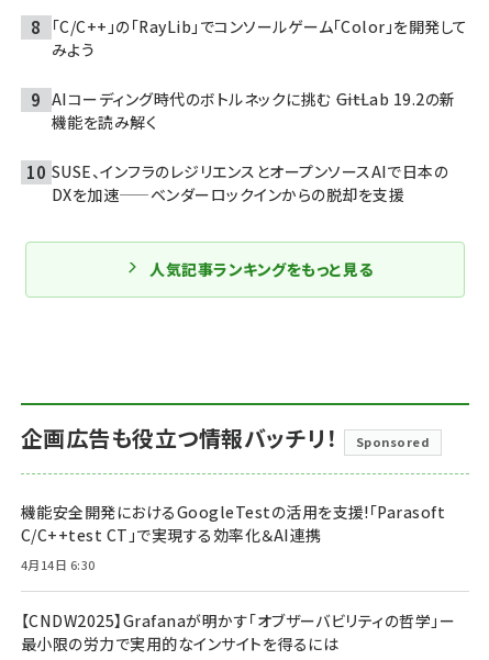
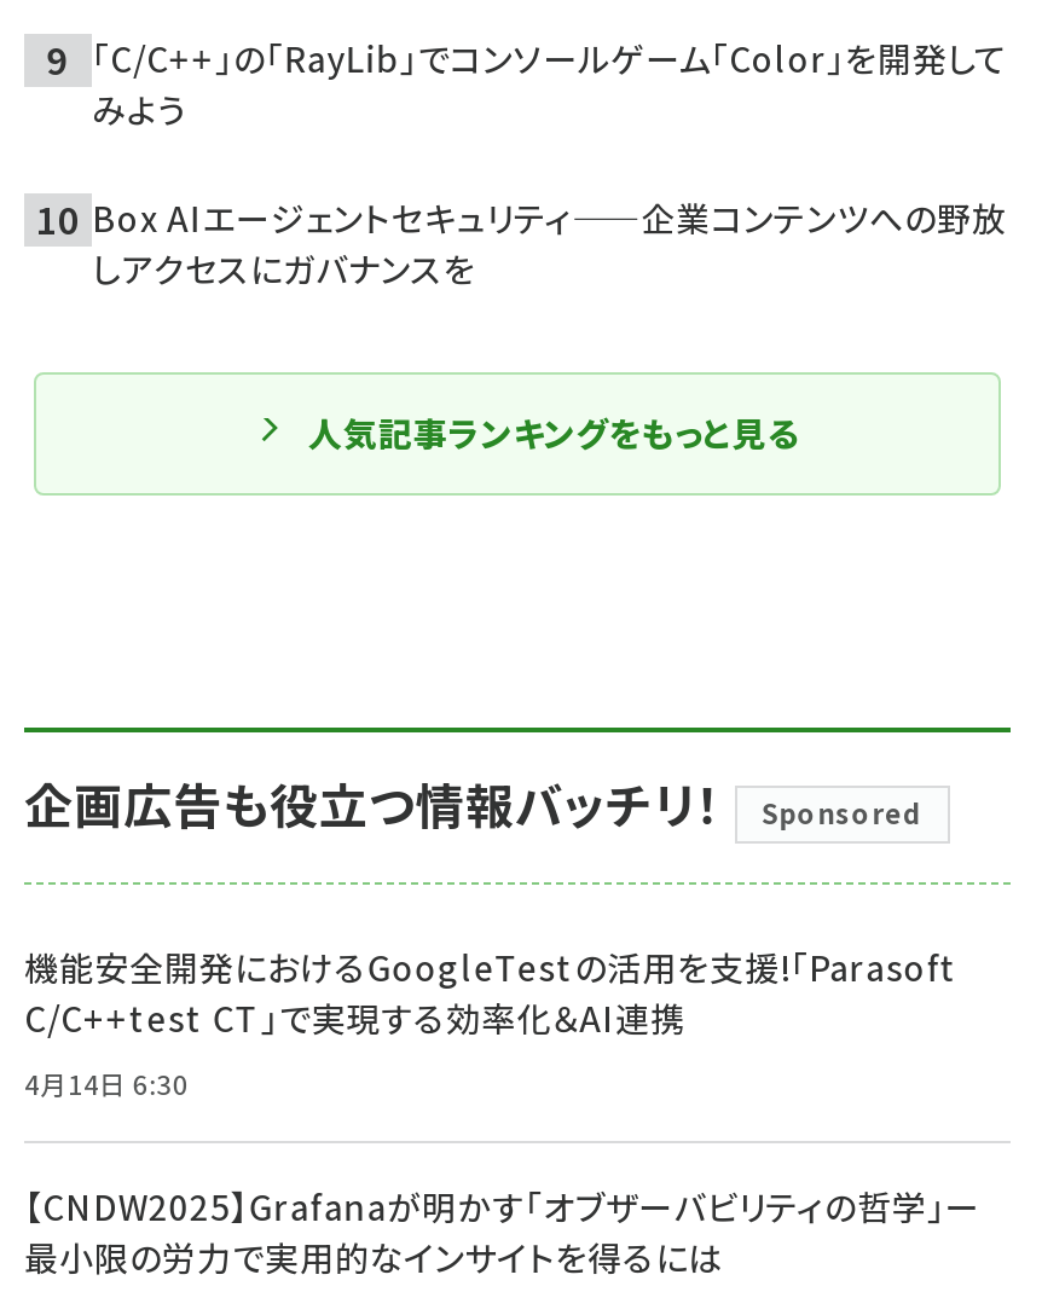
[52,88,456,205] AIコーディング時代のボトルネックに挑む ――GitLab 19.2の新 | 機能を読み解く | SUSE、インフラのレジリエンスとオープンソースAIで日本の | DXを加速——ベンダーロックインからの脱却を支援 -> [92,193,1007,292] Box AIエージェントセキュリティ——企業コンテンツへの野放 | しアクセスにガバナンスを

